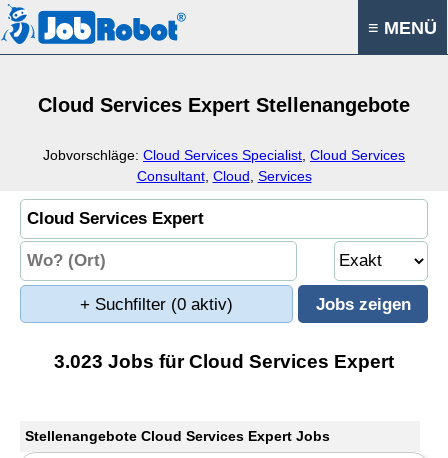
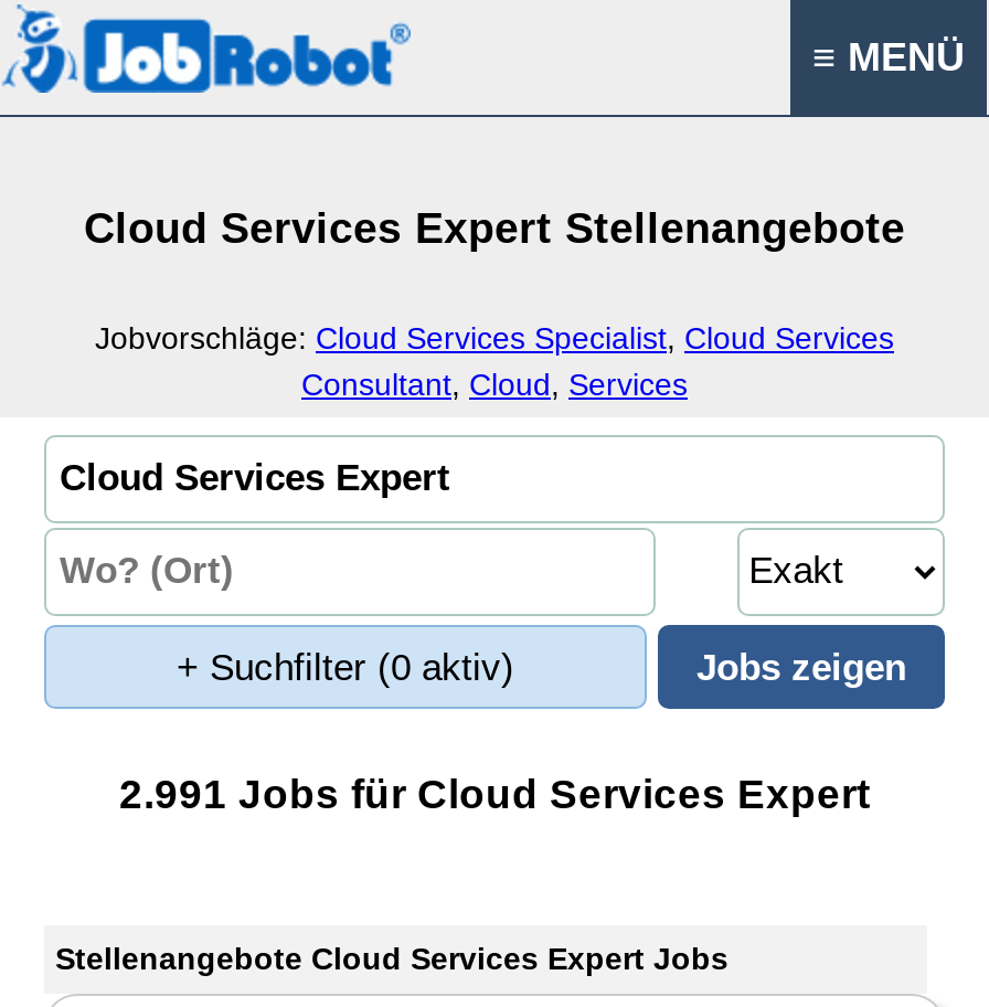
[54,351,394,372] 3.023 Jobs für Cloud Services Expert -> [119,771,870,817] 2.991 Jobs für Cloud Services Expert

